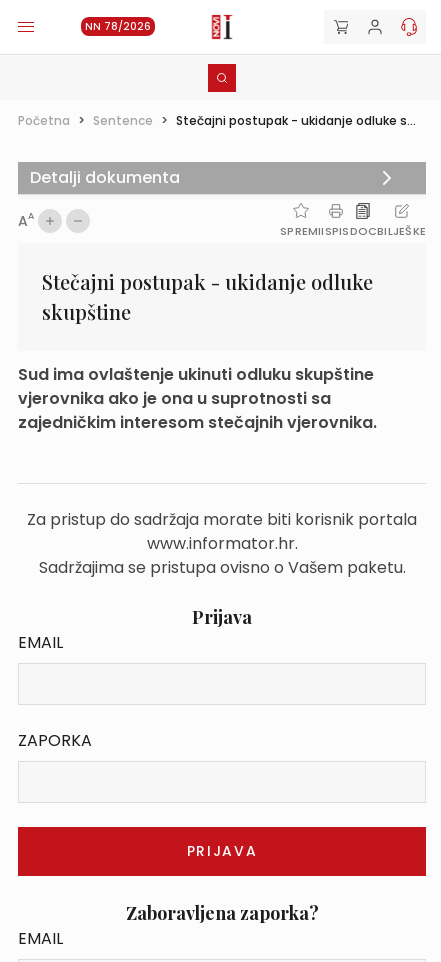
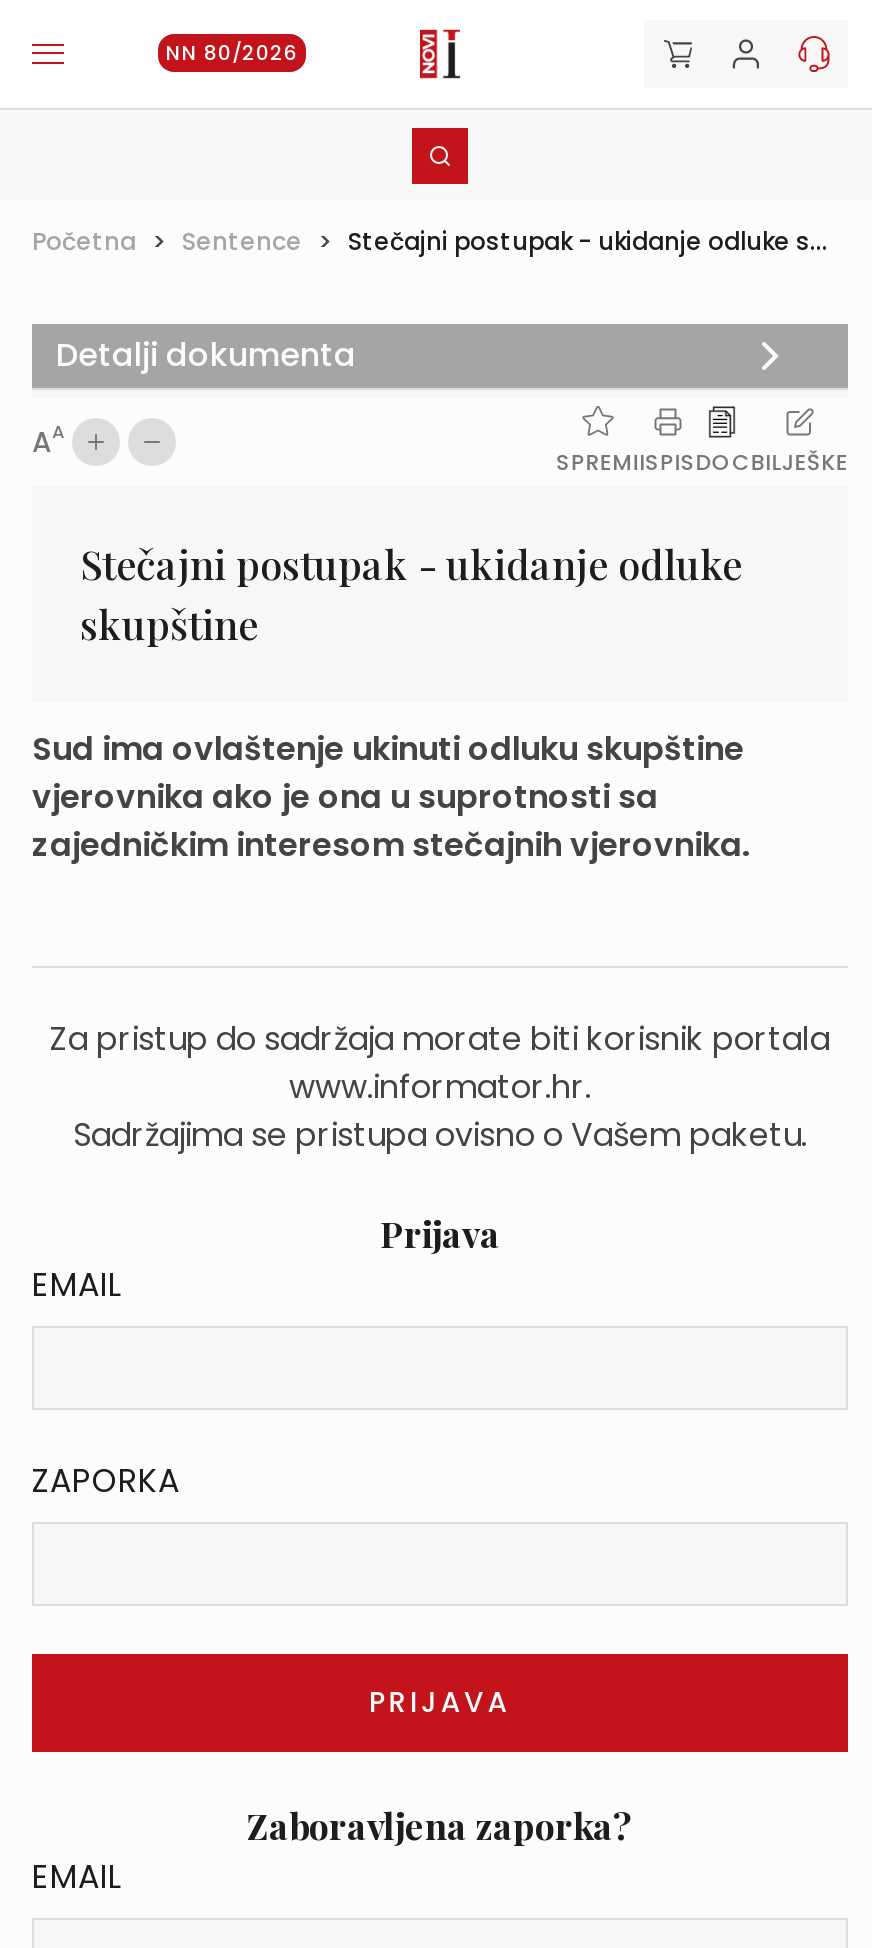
[85,19,151,34] NN 78/2026 -> [166,38,298,68] NN 80/2026

